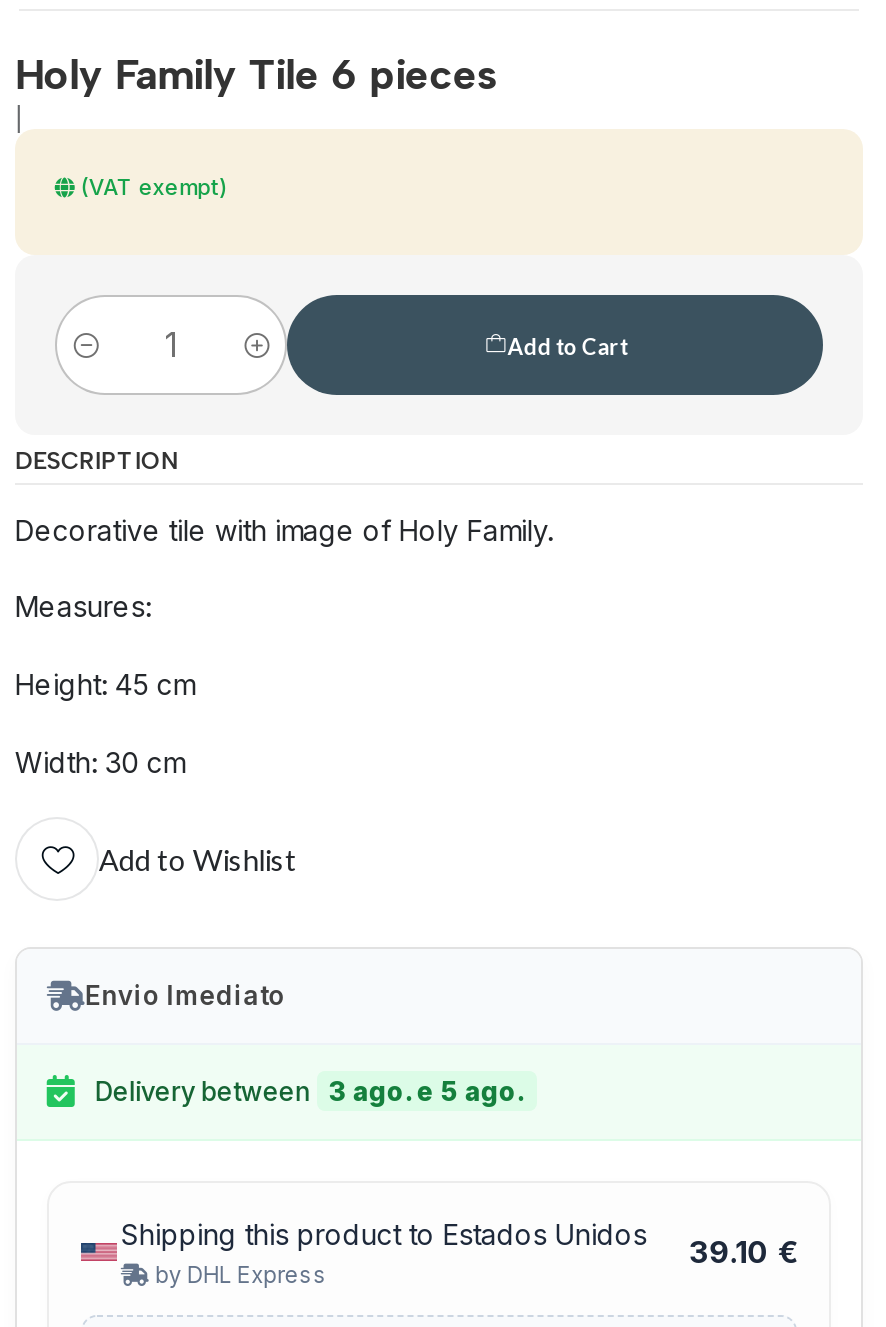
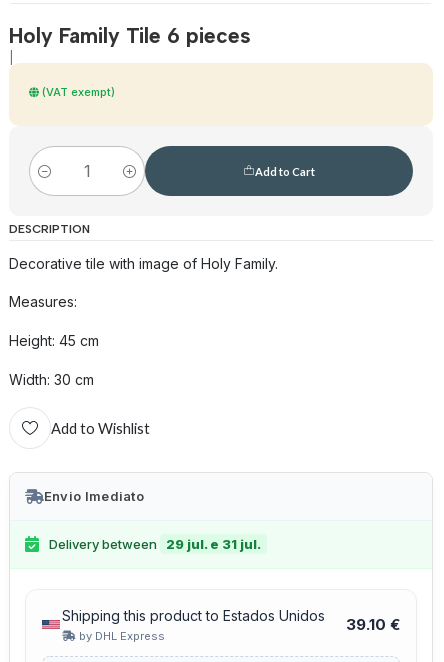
[95,1074,525,1106] Delivery between 3 ago. e 5 ago. -> [49,535,261,551] Delivery between 29 jul. e 31 jul.

